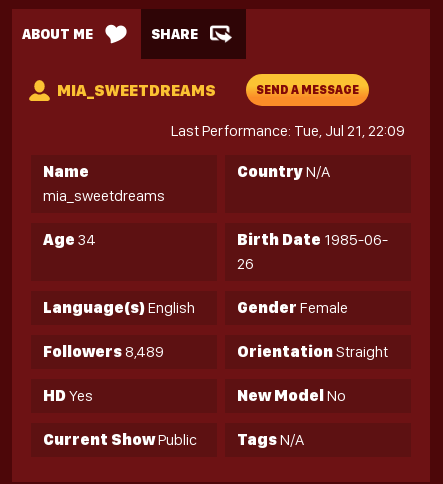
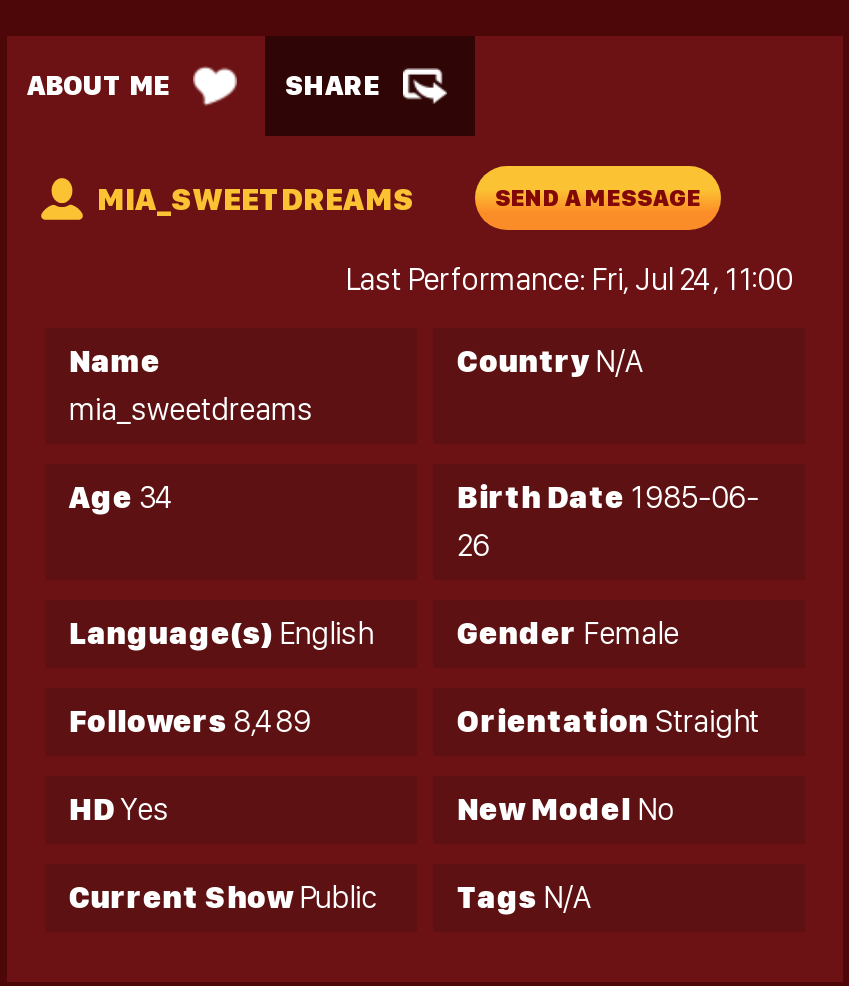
[171,121,405,140] Last Performance: Tue, Jul 21, 22:09 -> [345,260,793,298] Last Performance: Fri, Jul 24, 11:00

